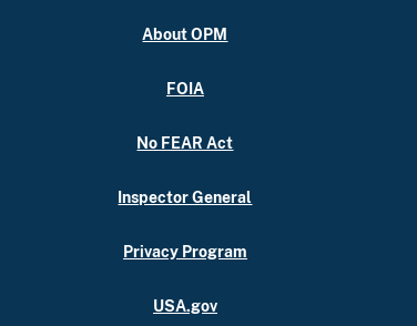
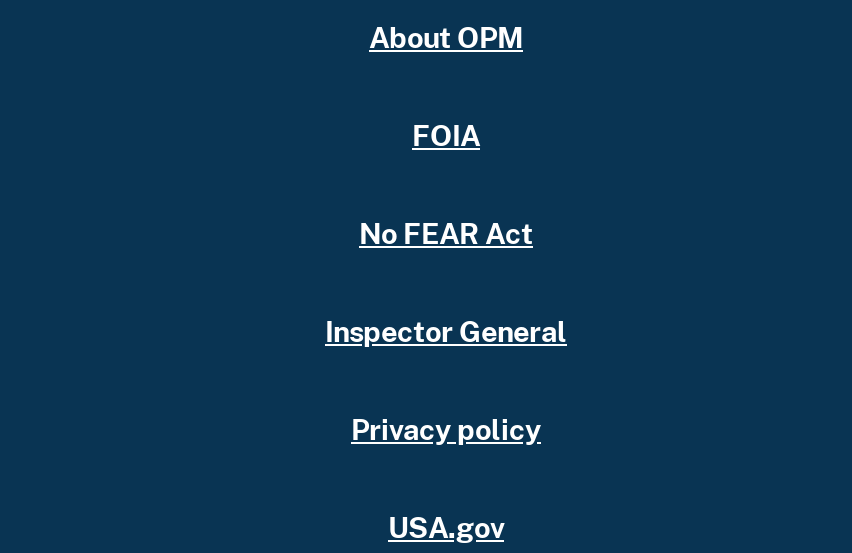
[123,242,247,261] Privacy Program -> [351,412,541,446] Privacy policy

